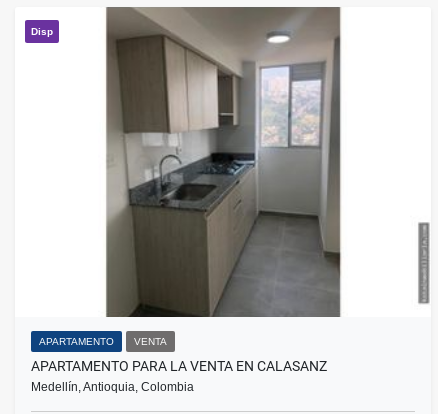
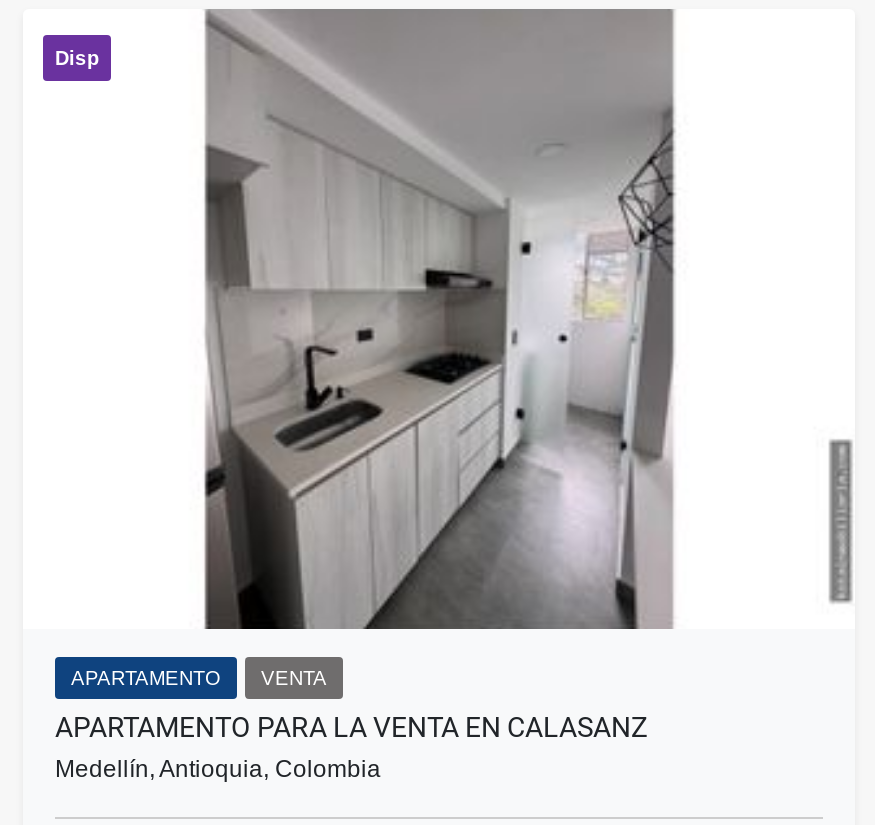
[106,7,341,317] [image] -> [205,9,673,629] [image]

